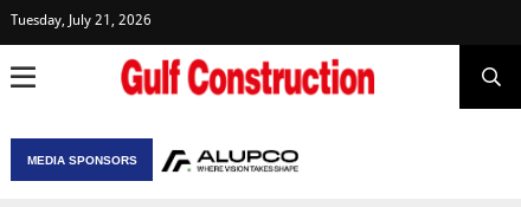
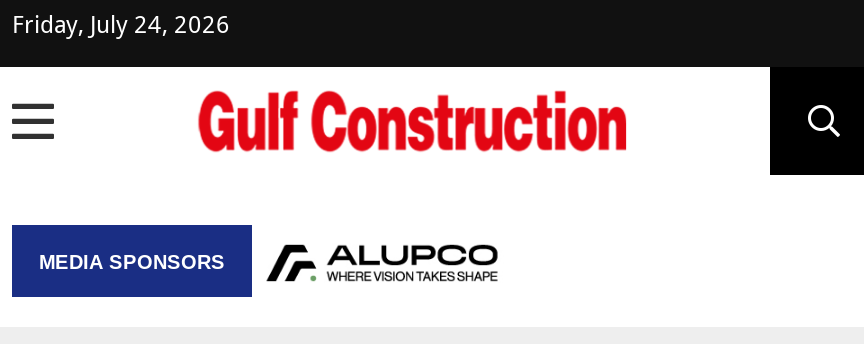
[11,12,152,28] Tuesday, July 21, 2026 -> [12,11,230,39] Friday, July 24, 2026

